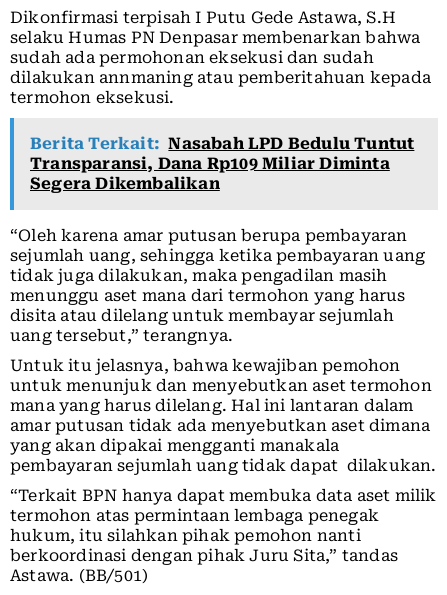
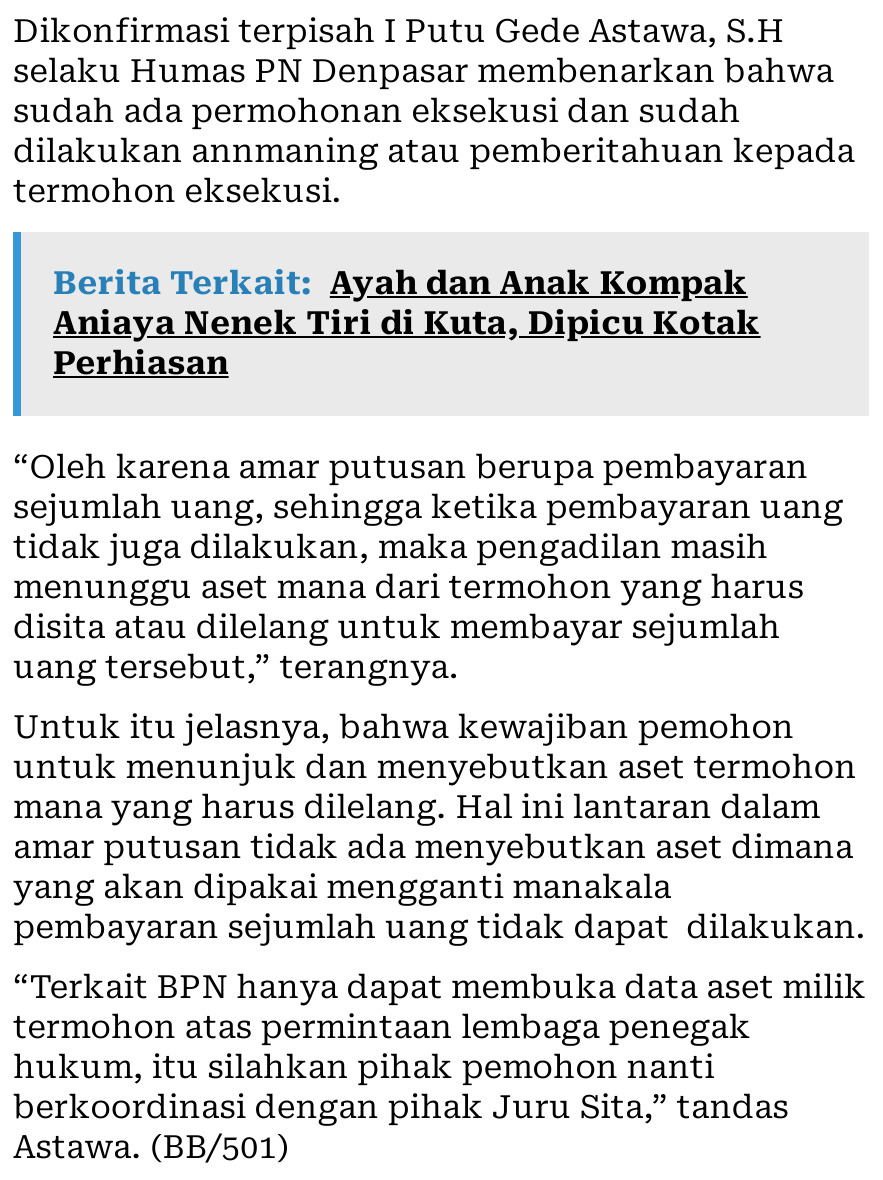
[30,133,414,192] Berita Terkait: Nasabah LPD Bedulu Tuntut | Transparansi, Dana Rp109 Miliar Diminta | Segera Dikembalikan -> [53,264,761,382] Berita Terkait: Ayah dan Anak Kompak | Aniaya Nenek Tiri di Kuta, Dipicu Kotak | Perhiasan

